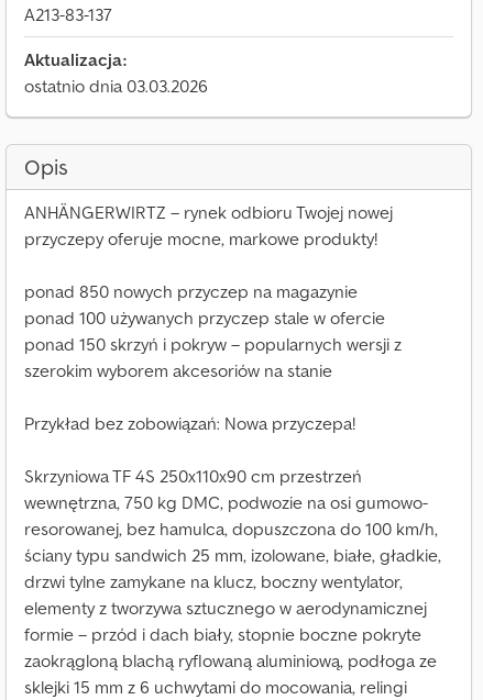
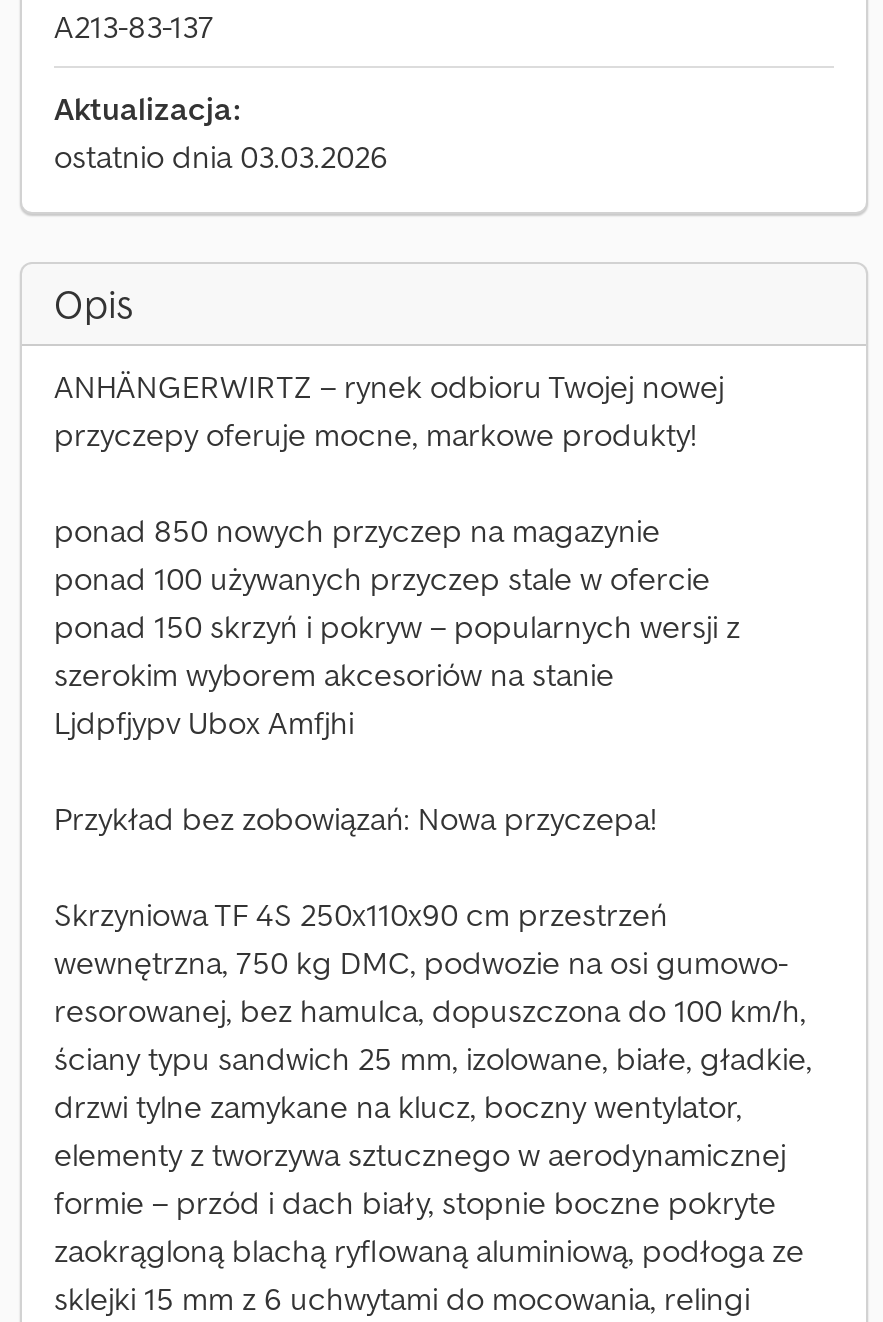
none -> [54,702,354,742] Ljdpfjypv Ubox Amfjhi

